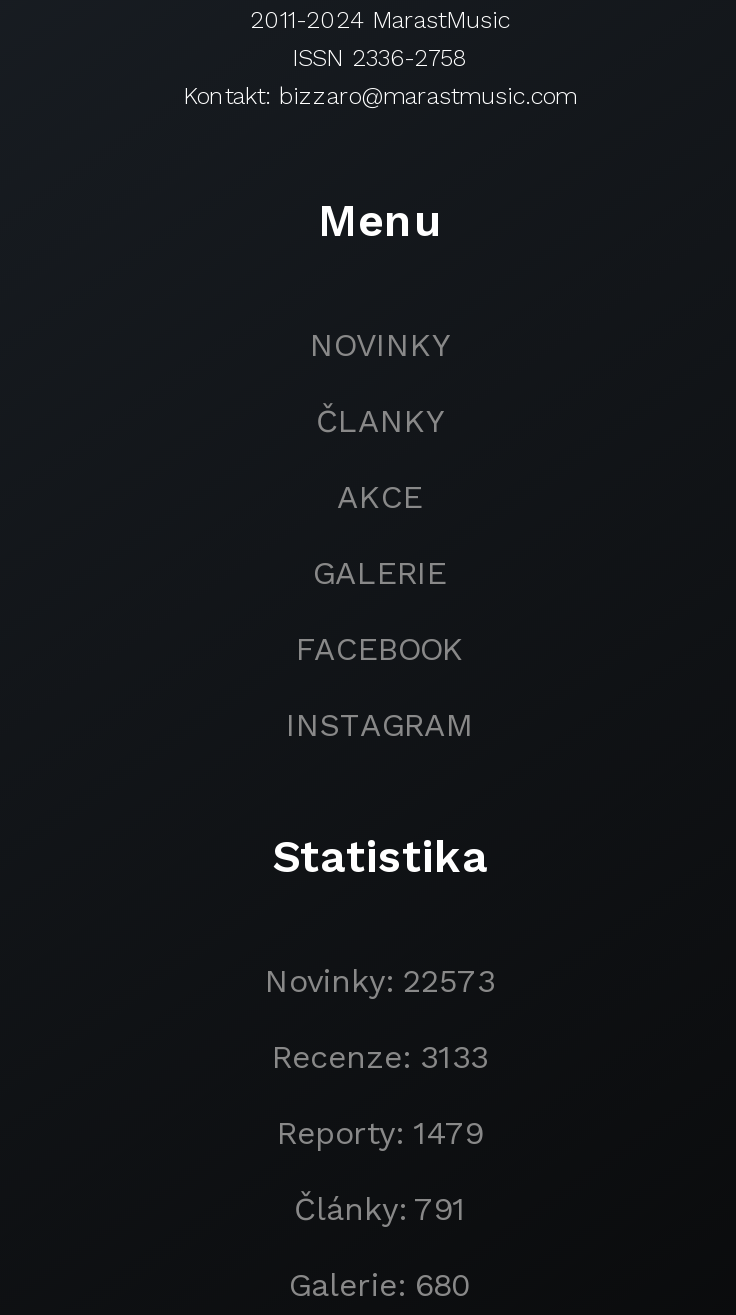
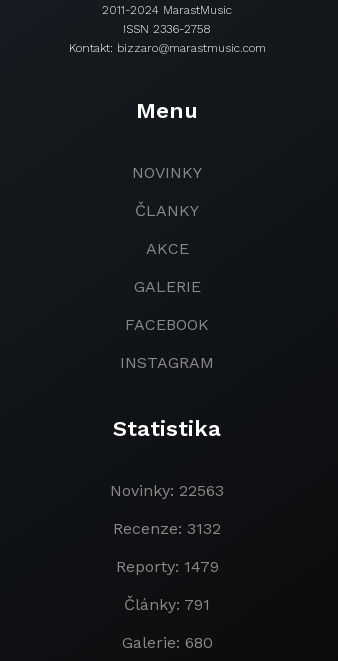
[265,962,495,1000] Novinky: 22573 -> [110,481,224,500] Novinky: 22563
[272,1038,488,1076] Recenze: 3133 -> [113,519,221,538] Recenze: 3132

